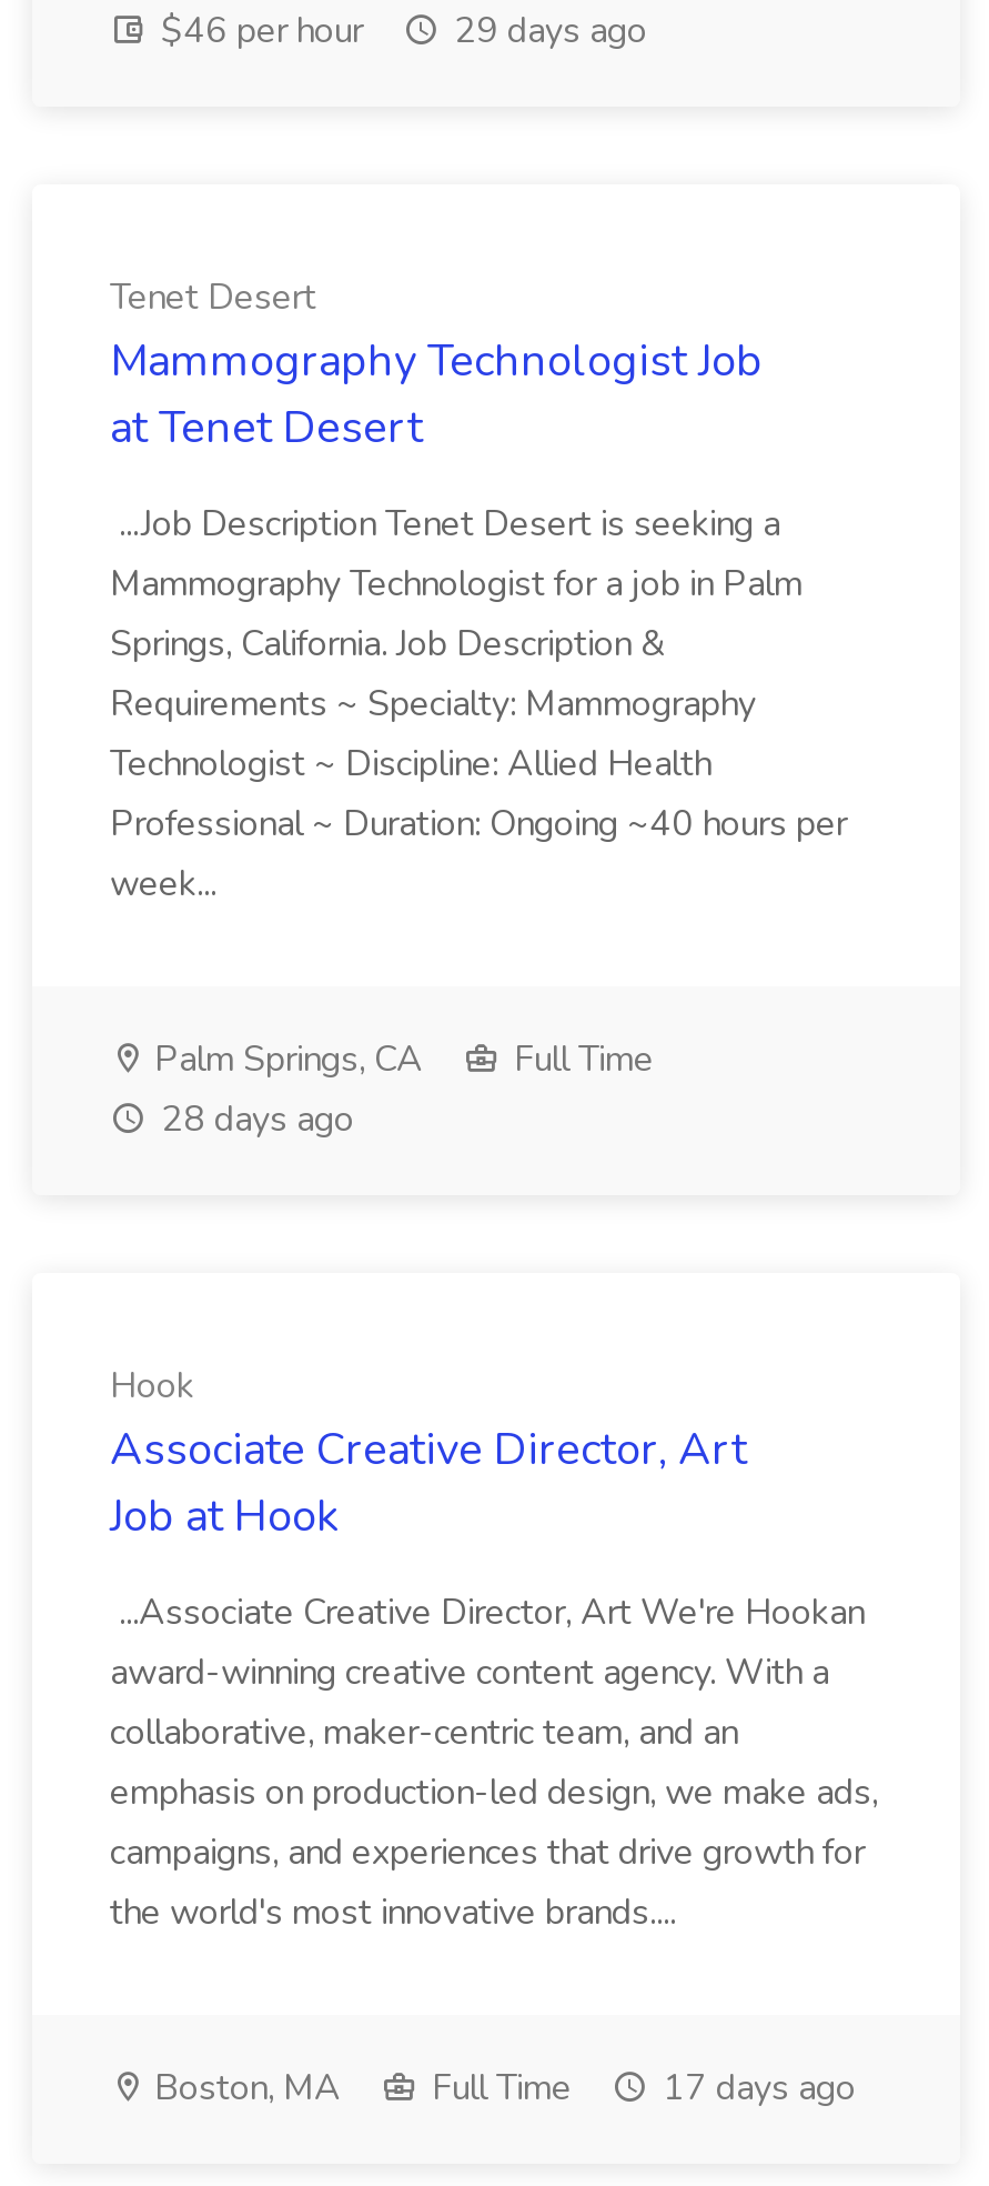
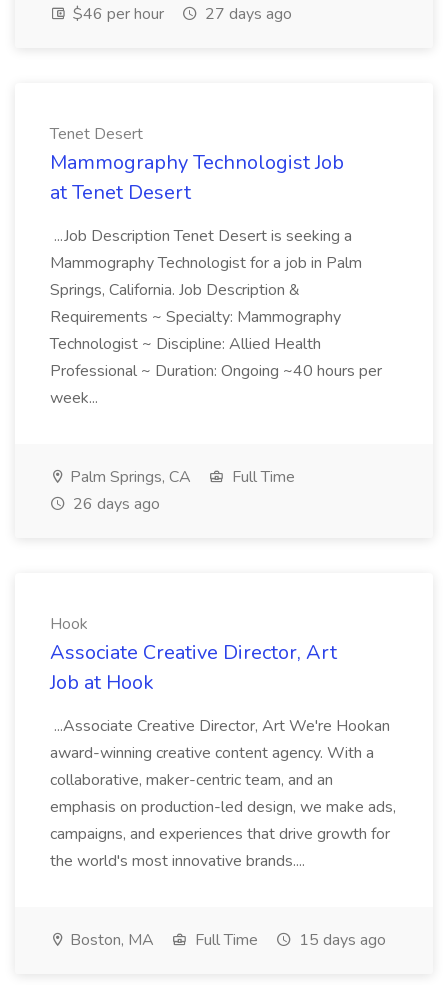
[152,7,647,56] $46 per hour 29 days ago -> [69,3,292,25] $46 per hour 27 days ago
[152,1095,354,1144] 28 days ago -> [69,493,160,515] 26 days ago
[145,2064,856,2113] Boston, MA Full Time 17 days ago -> [66,929,386,951] Boston, MA Full Time 15 days ago

